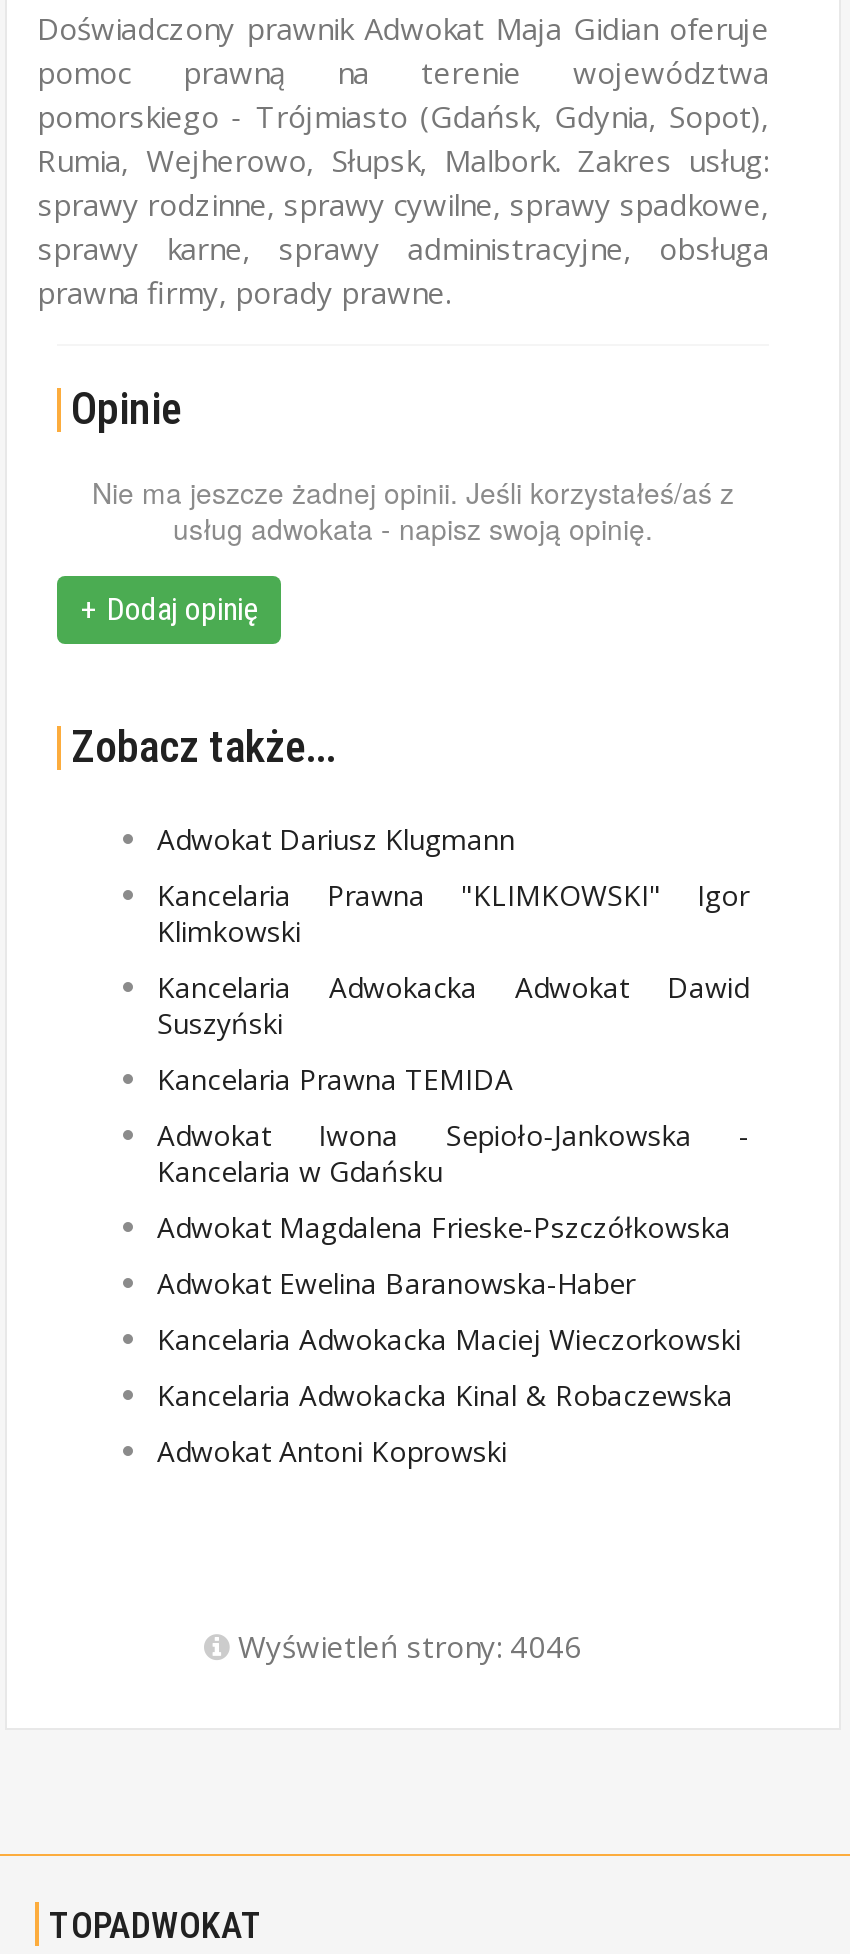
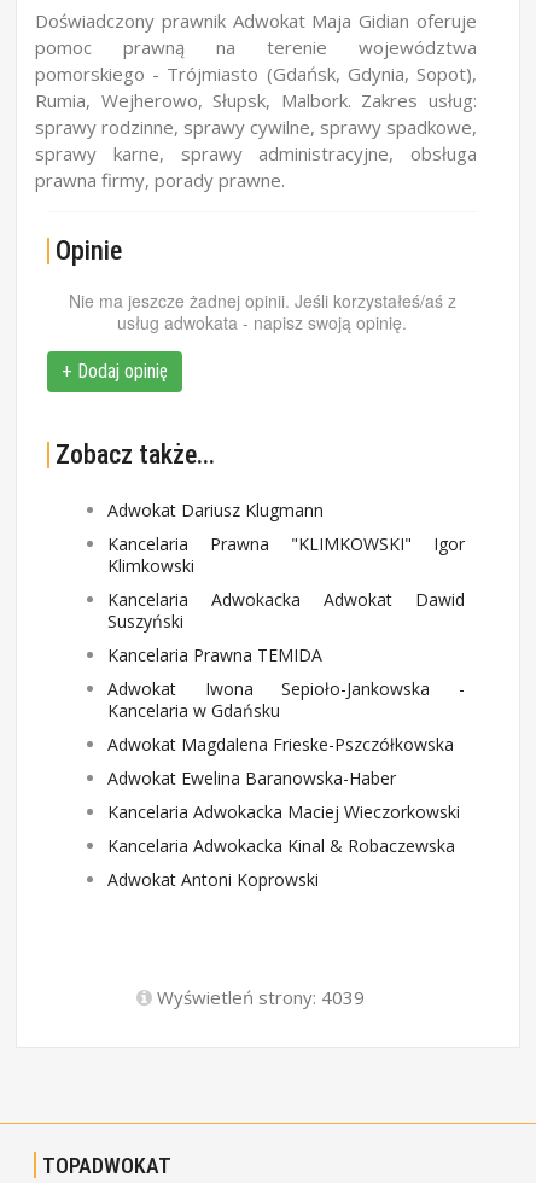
[230,1627,582,1667] Wyświetleń strony: 4046 -> [152,986,364,1010] Wyświetleń strony: 4039

